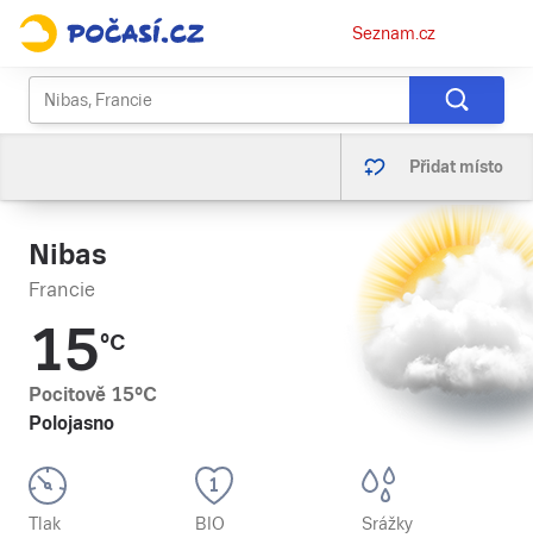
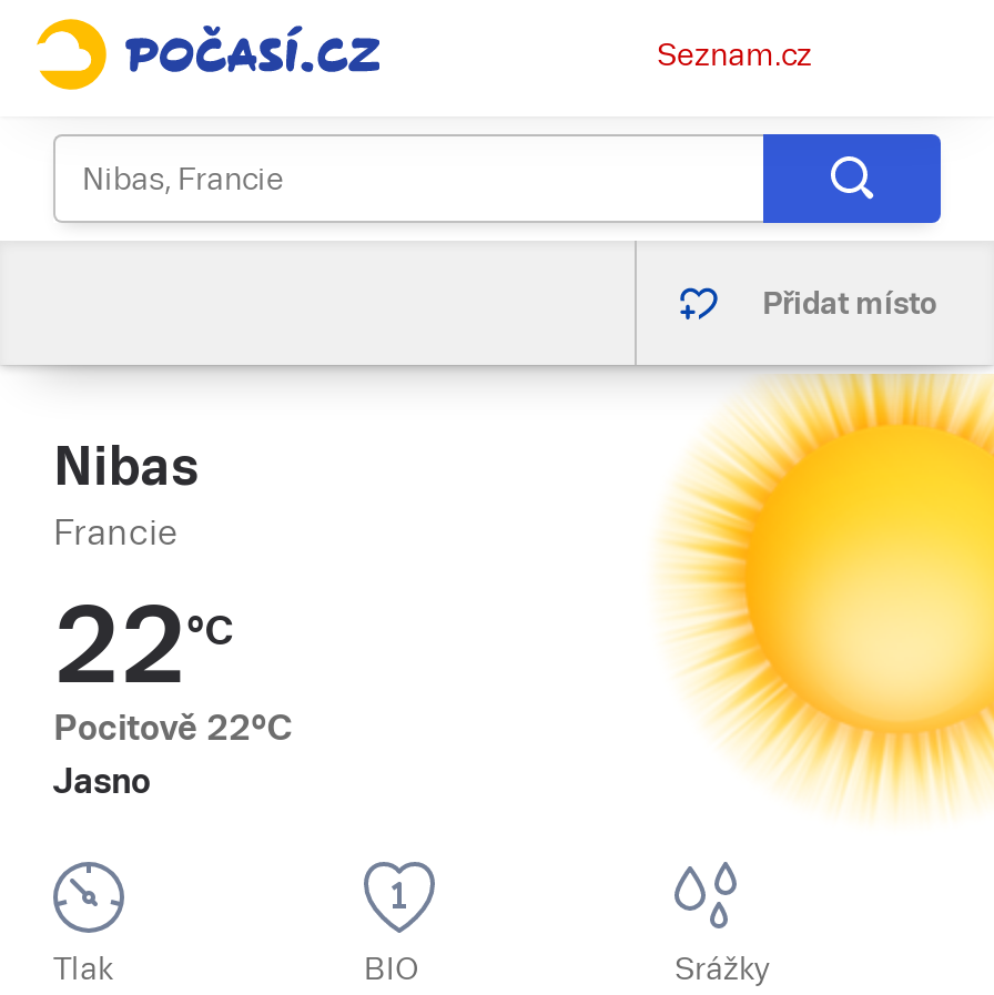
[355,206,529,437] [image] -> [661,374,987,811] [image]
[29,318,157,434] 15°C | Pocitově 15°C | Polojasno -> [53,585,293,802] 22°C | Pocitově 22°C | Jasno

